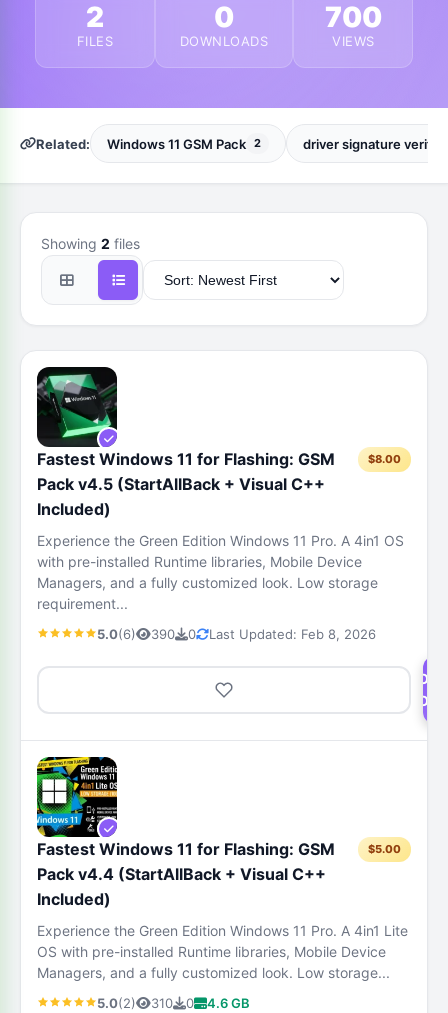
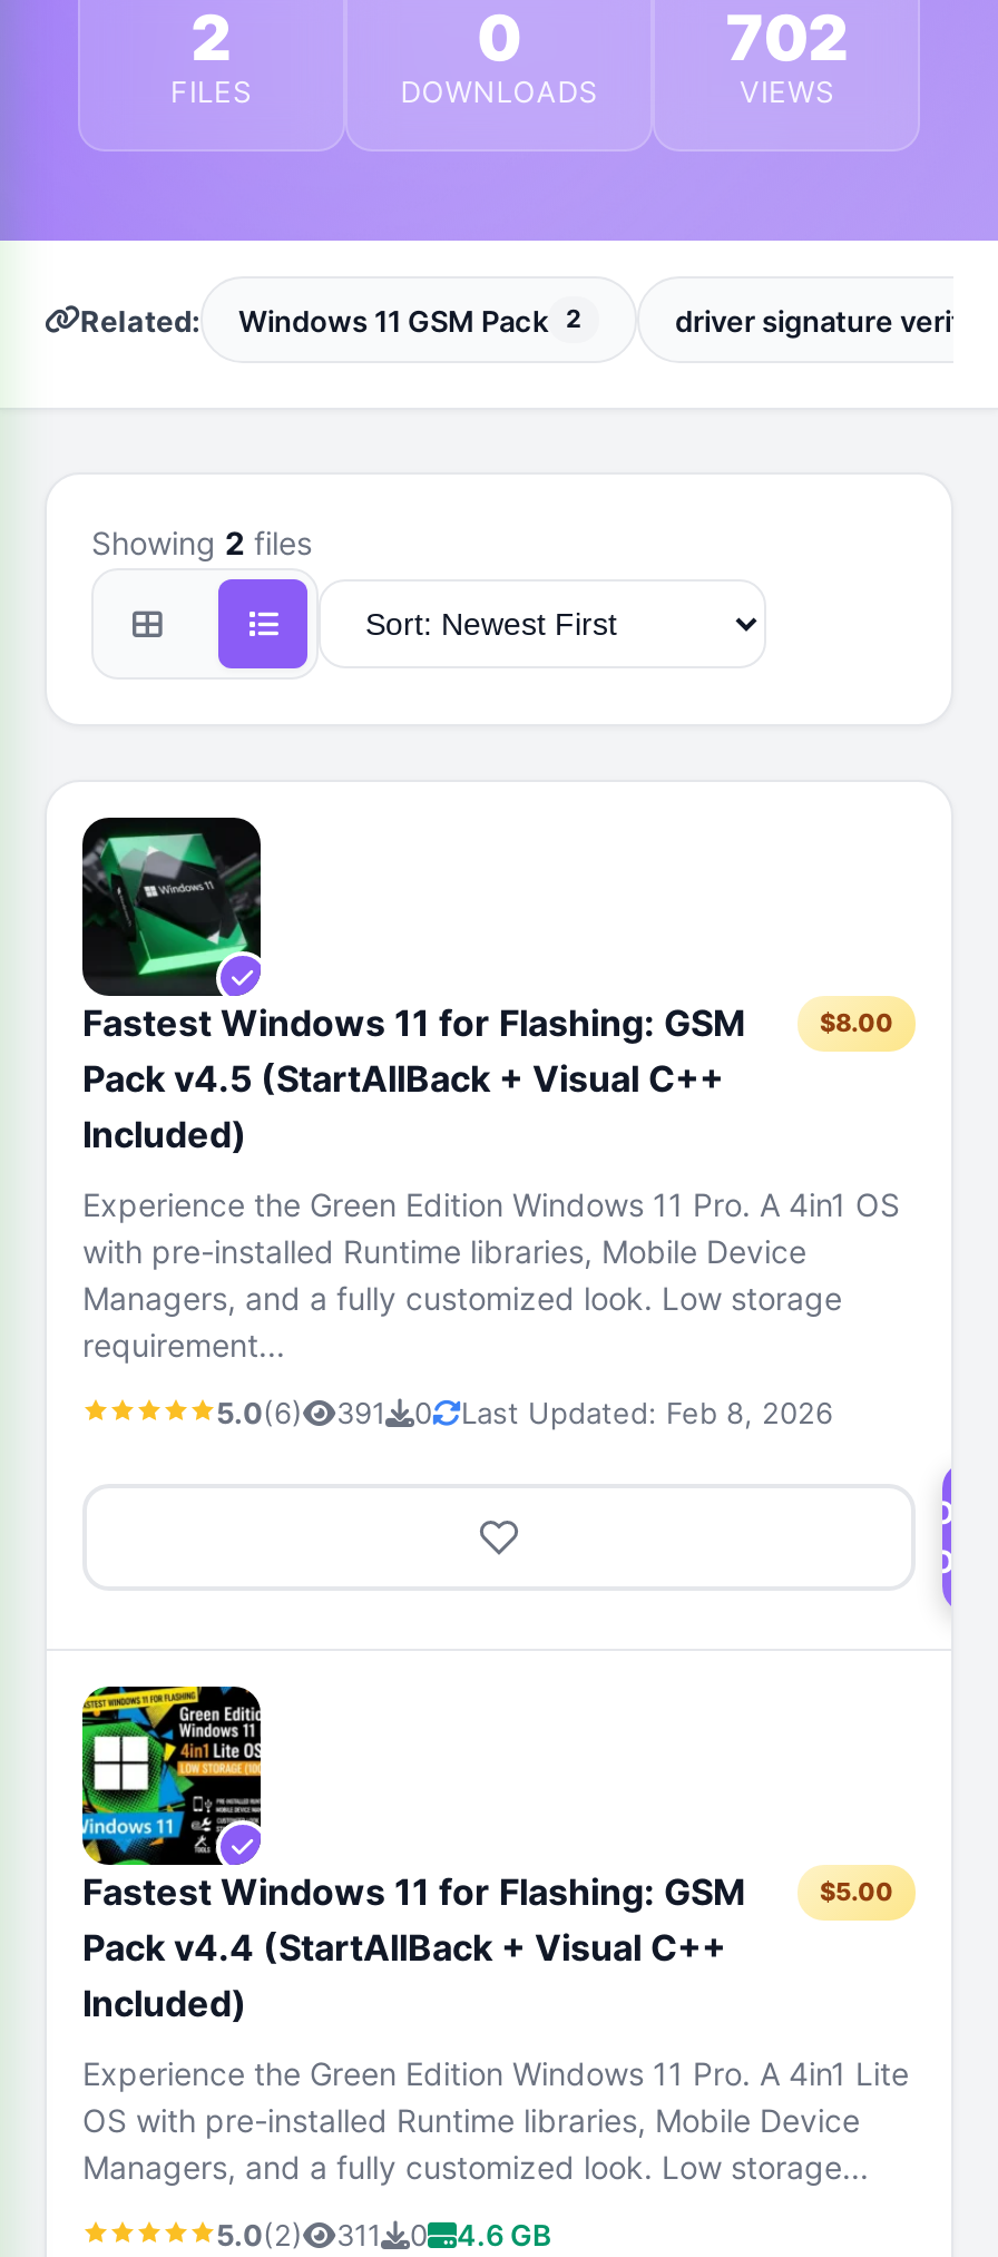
[325,0,382,34] 700 -> [726,0,848,76] 702
[97,626,376,642] 5.0(6) 390 0 Last Updated: Feb 8, 2026 -> [216,1395,833,1430] 5.0(6) 391 0 Last Updated: Feb 8, 2026
[97,995,250,1011] 5.0(2) 310 0 4.6 GB -> [216,2217,552,2253] 5.0(2) 311 0 4.6 GB

